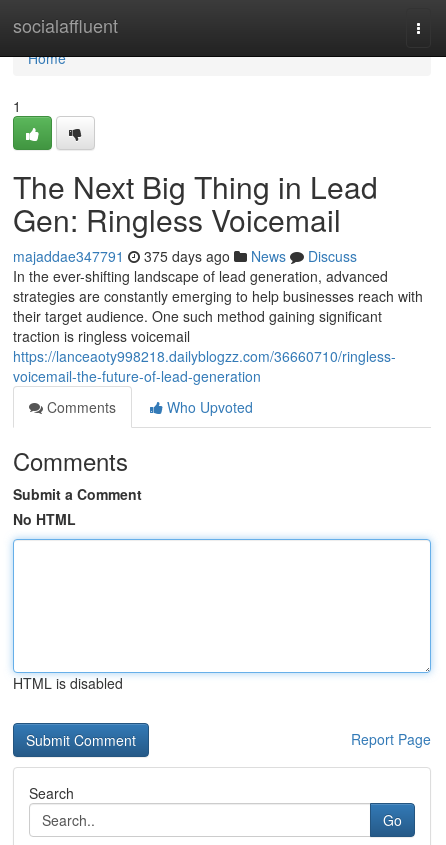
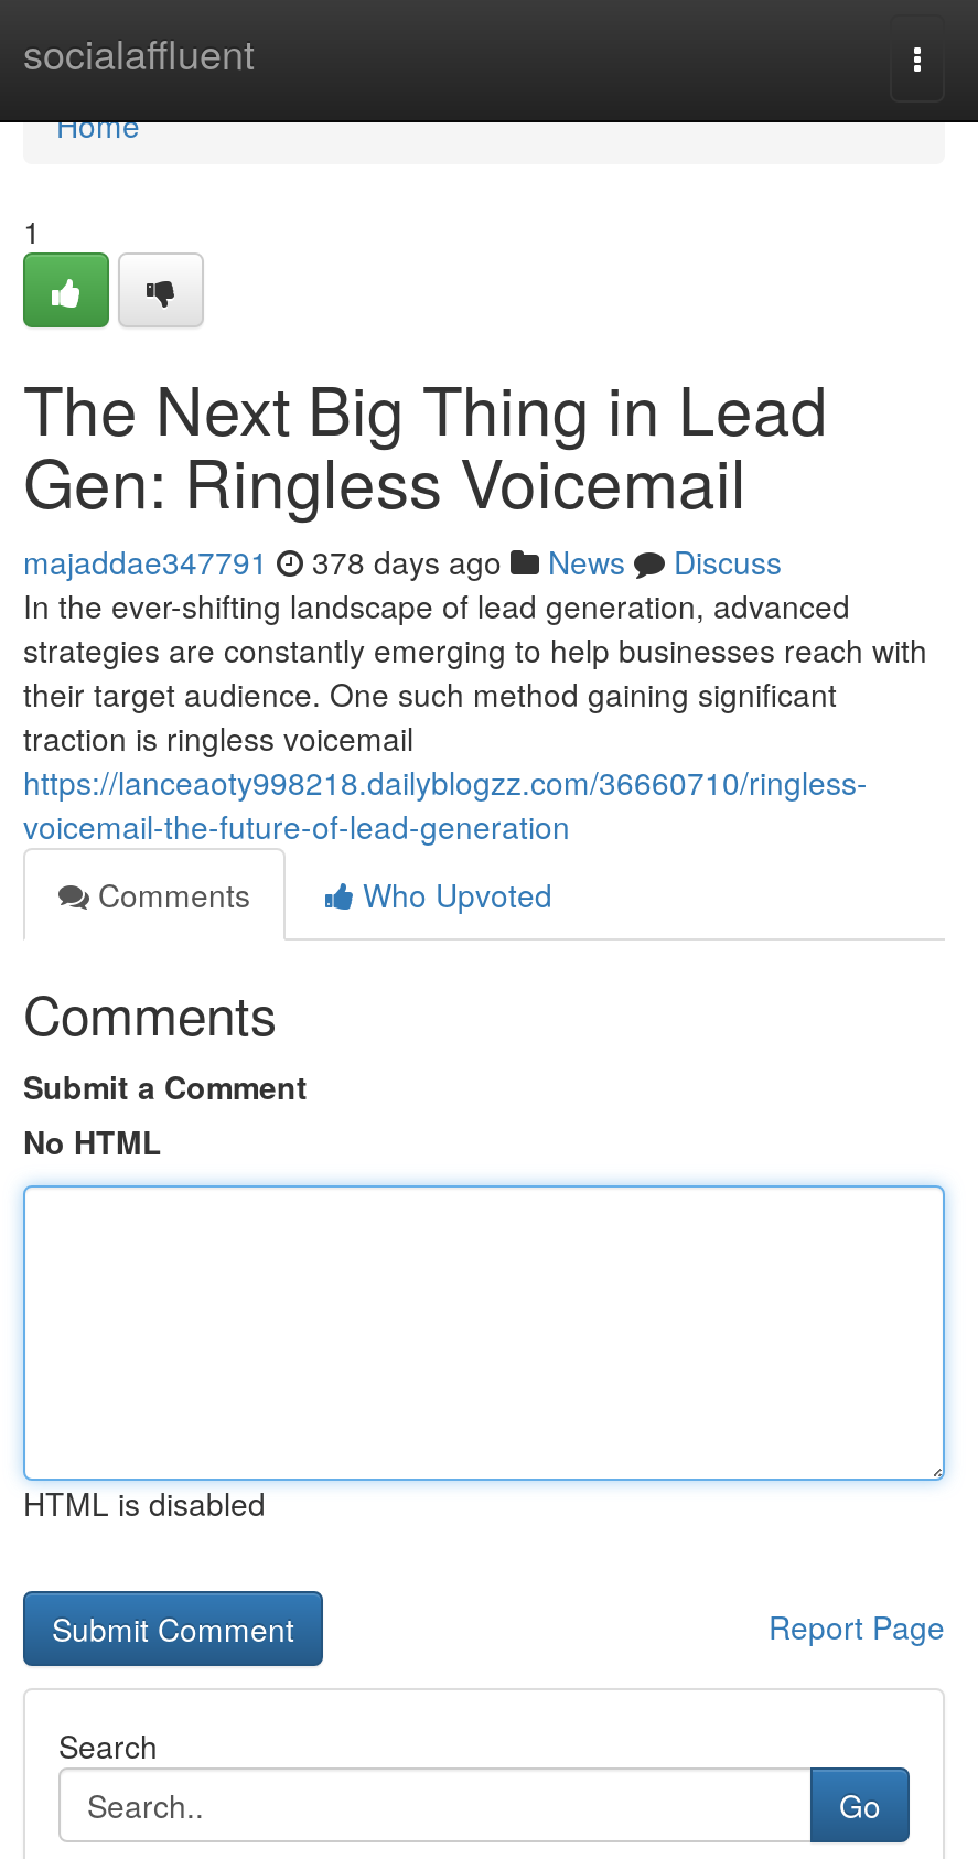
[13,246,357,266] majaddae347791 375 days ago News Discuss -> [23,539,782,583] majaddae347791 378 days ago News Discuss

